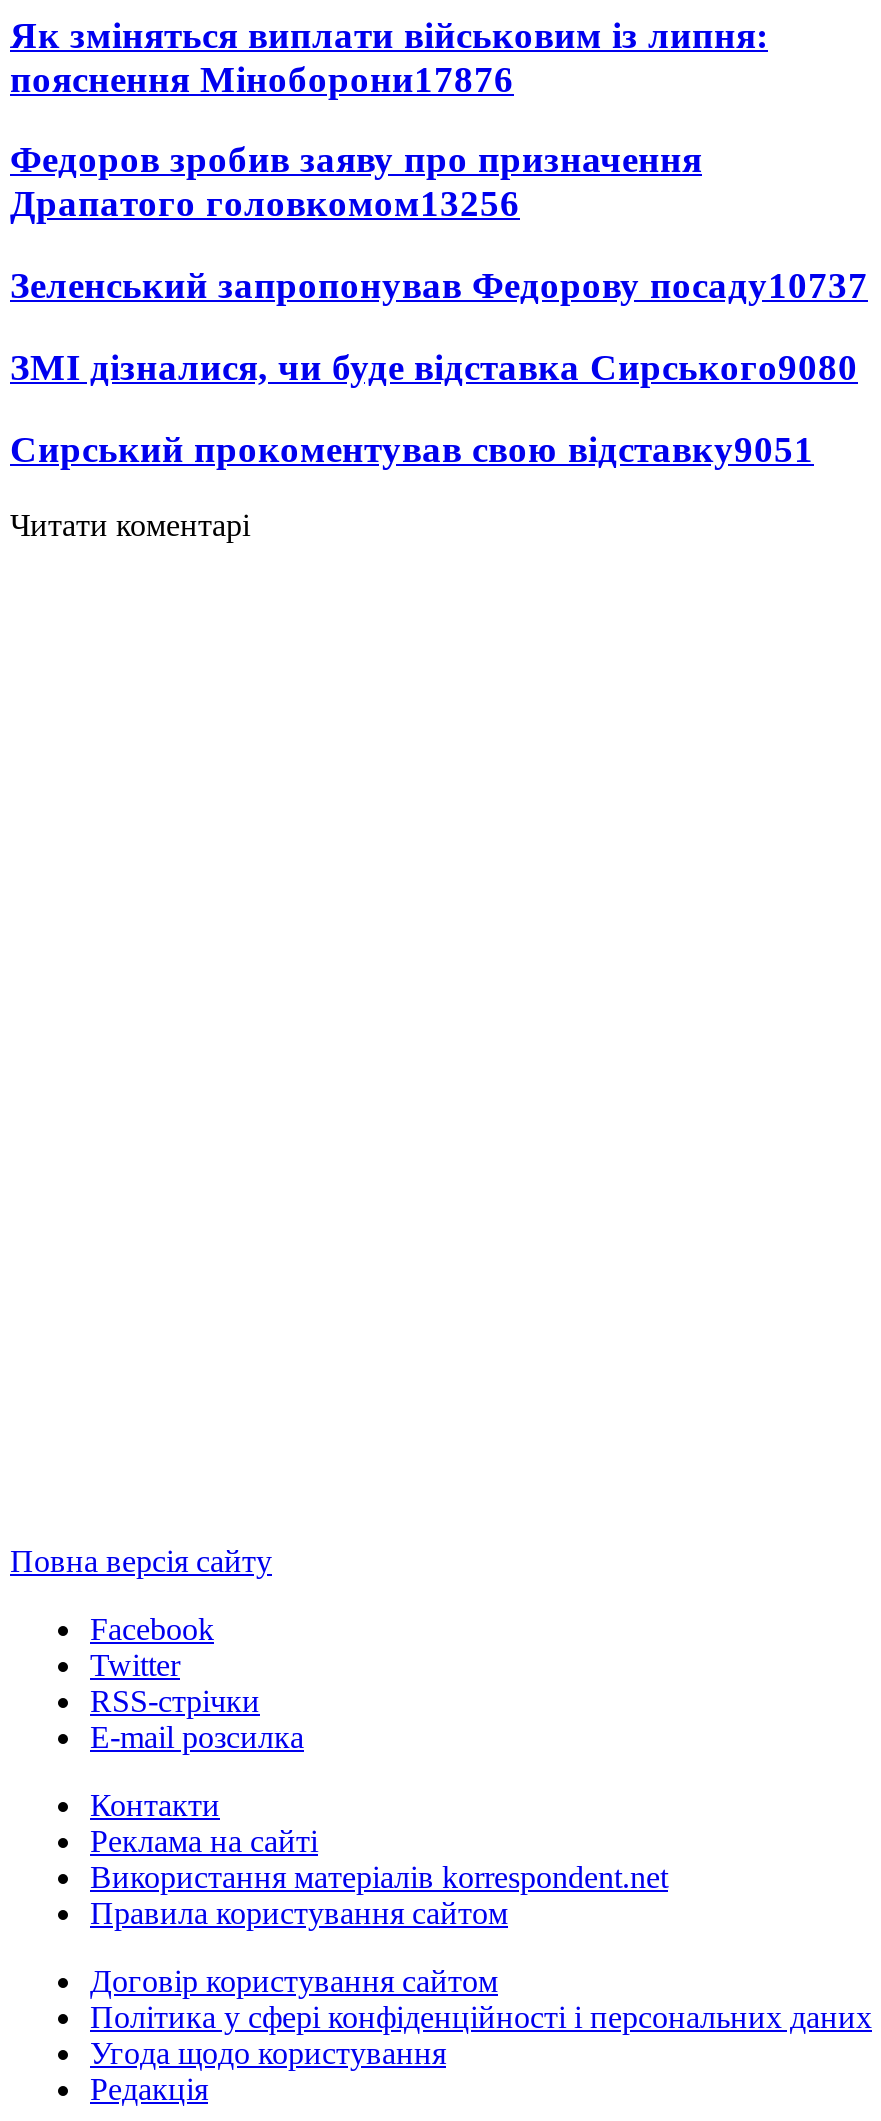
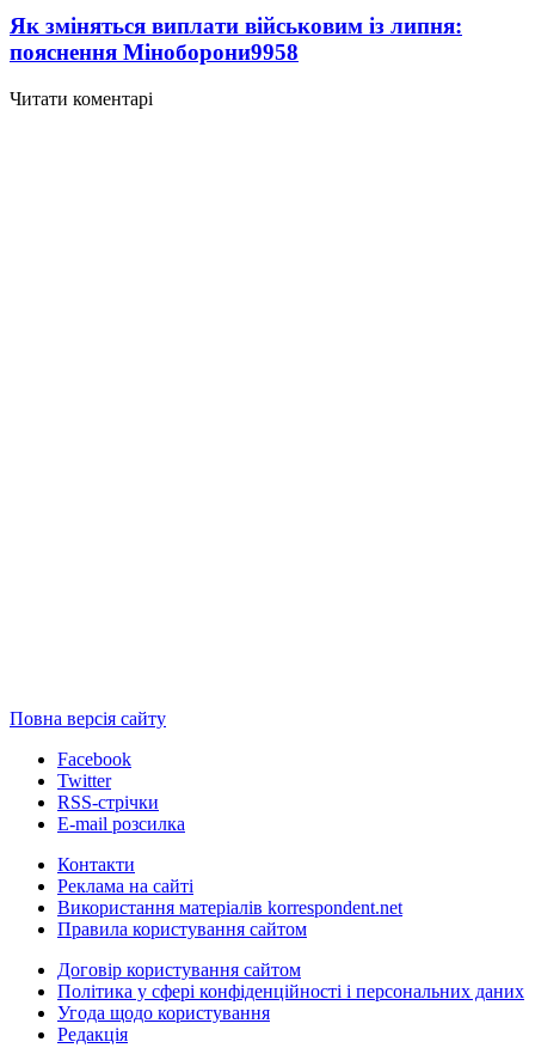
[10,58,868,469] пояснення Міноборони17876 | Федоров зробив заяву про призначення | Драпатого головкомом13256 | Зеленський запропонував Федорову посаду10737 | ЗМІ дізналися, чи буде відставка Сирського9080 | Сирський прокоментував свою відставку9051 -> [10,39,299,64] пояснення Міноборони9958

